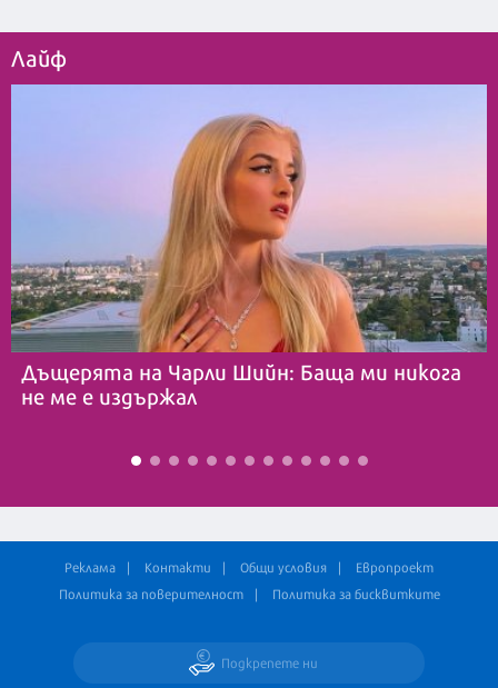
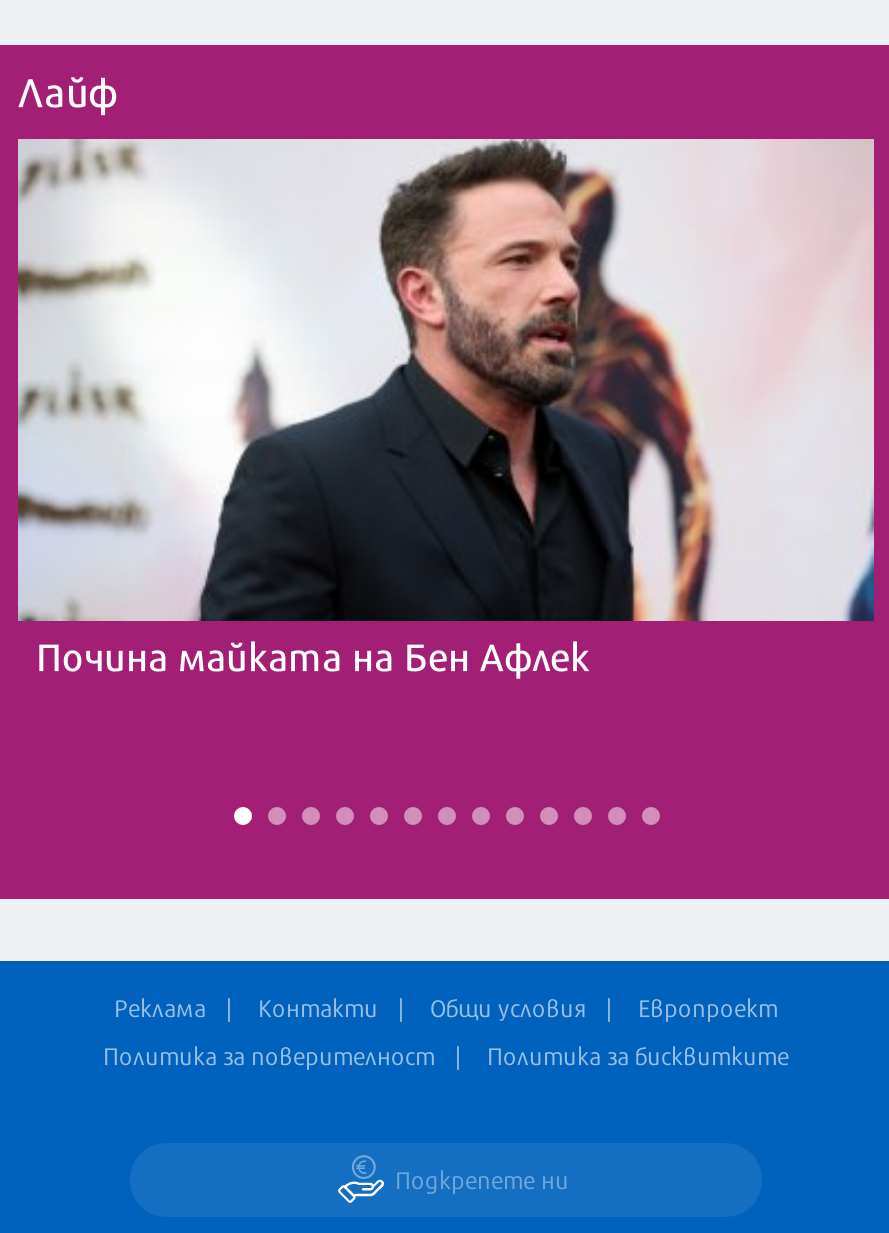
[10,84,488,411] [image] | Дъщерята на Чарли Шийн: Баща ми никога | не ме е издържал -> [16,139,876,683] [image] | Почина майката на Бен Афлек

